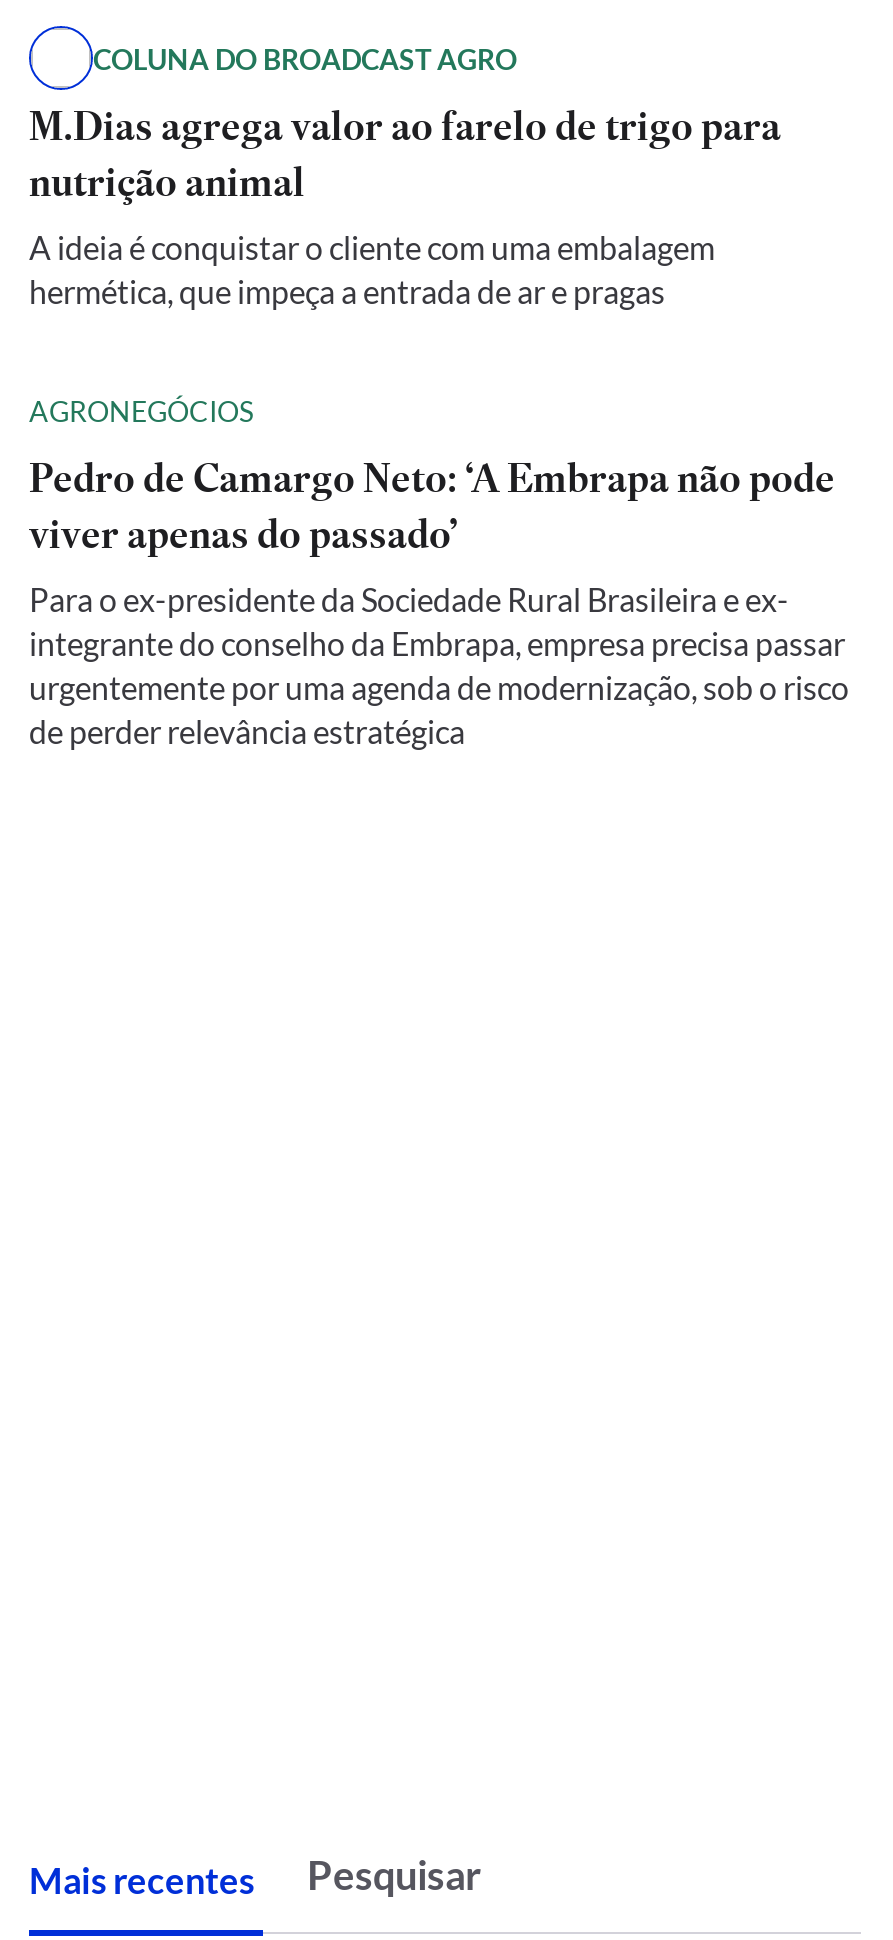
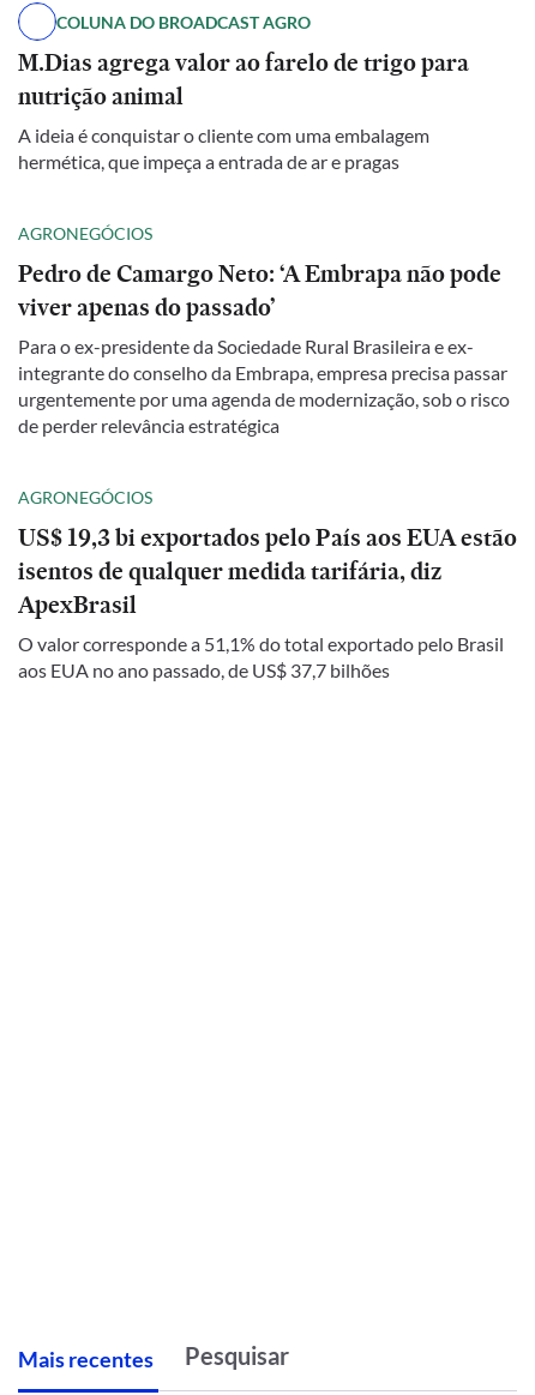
none -> [18,486,517,681] AGRONEGÓCIOS | US$ 19,3 bi exportados pelo País aos EUA estão | isentos de qualquer medida tarifária, diz | ApexBrasil | O valor corresponde a 51,1% do total exportado pelo Brasil | aos EUA no ano passado, de US$ 37,7 bilhões

